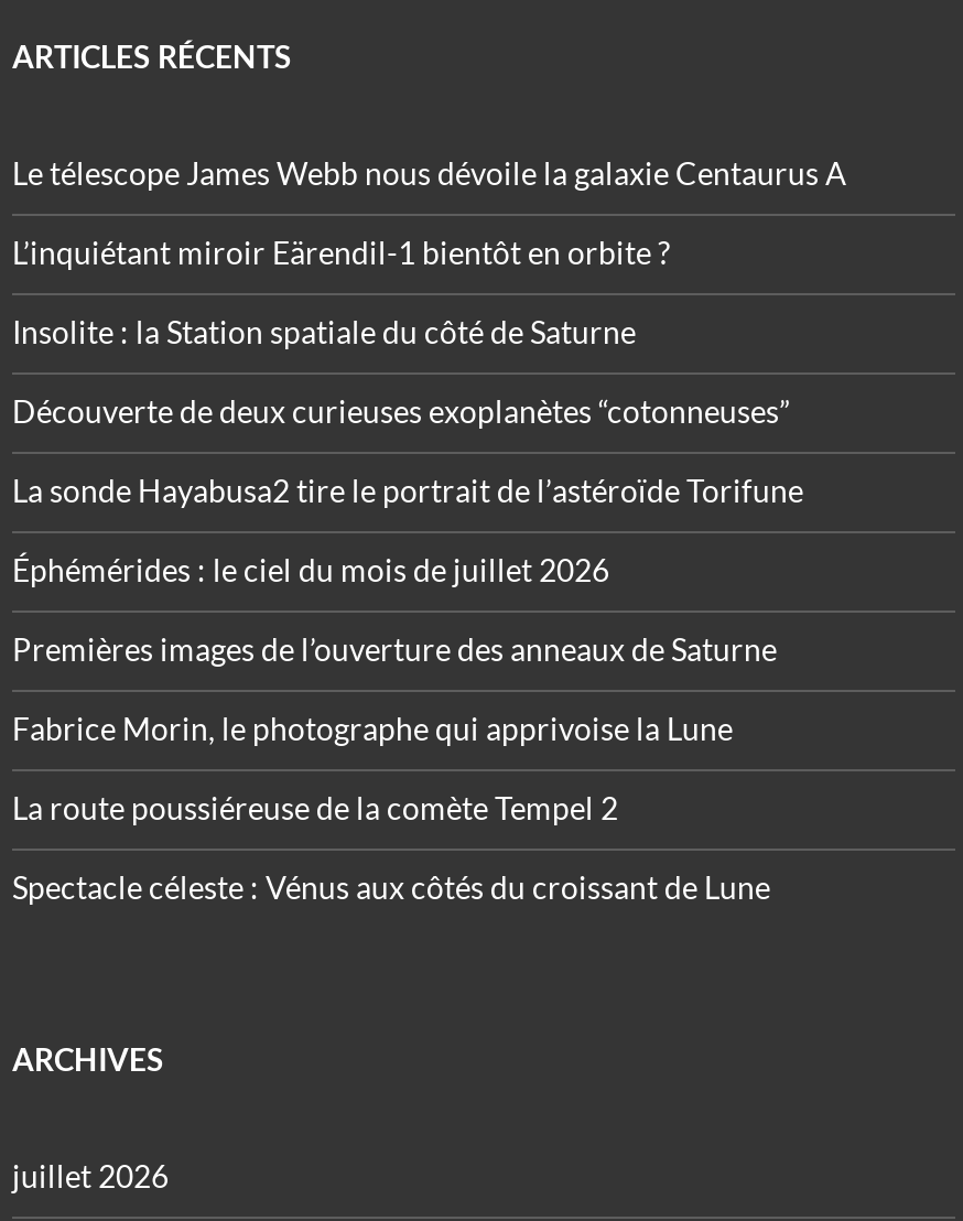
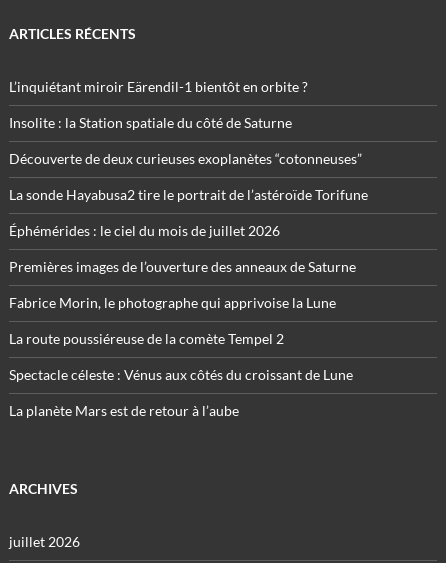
[12,153,847,190] Le télescope James Webb nous dévoile la galaxie Centaurus A -> none
moved [12,232,803,905] -> [9,78,368,383]: L’inquiétant miroir Eärendil-1 bientôt en orbite ? | Insolite : la Station spatiale du côté de Saturne | Découverte de deux curieuses exoplanètes “cotonneuses” | ... | La route poussiéreuse de la comète Tempel 2 | Spectacle céleste : Vénus aux côtés du croissant de Lune
none -> [9,402,239,419] La planète Mars est de retour à l’aube

